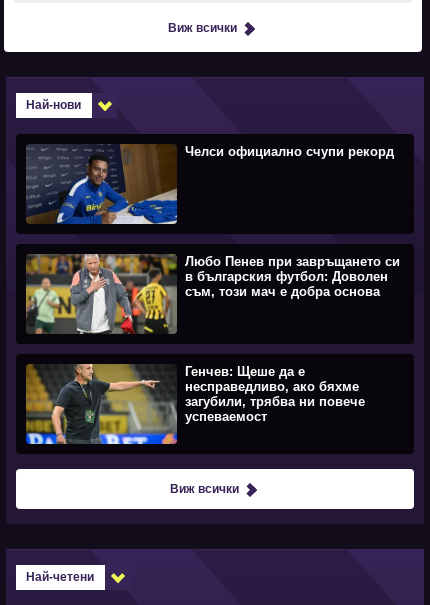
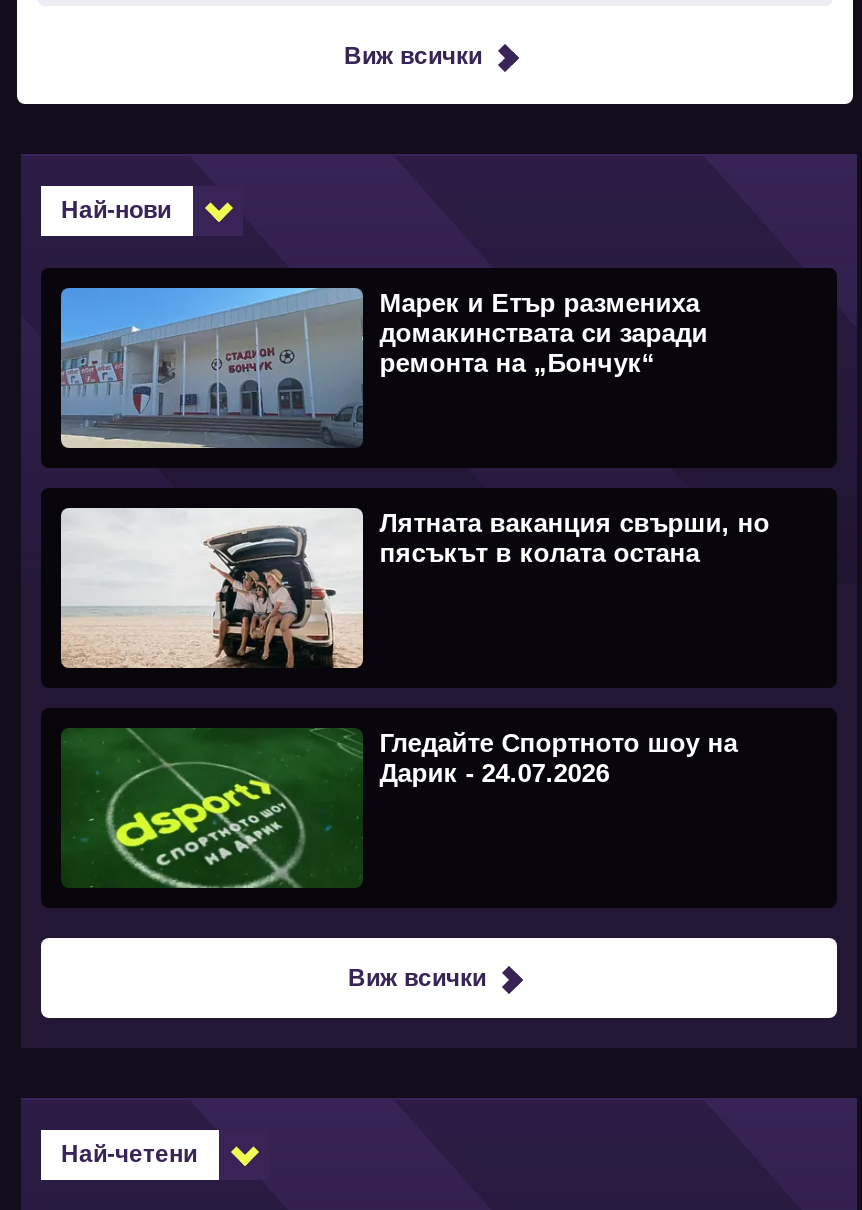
[26,144,394,225] [image] | Челси официално счупи рекорд -> [59,286,707,450] [image] | Марек и Етър размениха | домакинствата си заради | ремонта на „Бончук“
[25,254,400,334] [image] | Любо Пенев при завръщането си | в българския футбол: Доволен | съм, този мач е добра основа -> [59,506,769,670] [image] | Лятната ваканция свърши, но | пясъкът в колата остана
[25,363,365,445] [image] | Генчев: Щеше да е | несправедливо, ако бяхме | загубили, трябва ни повече | успеваемост -> [61,728,737,890] [image] | Гледайте Спортното шоу на | Дарик - 24.07.2026

